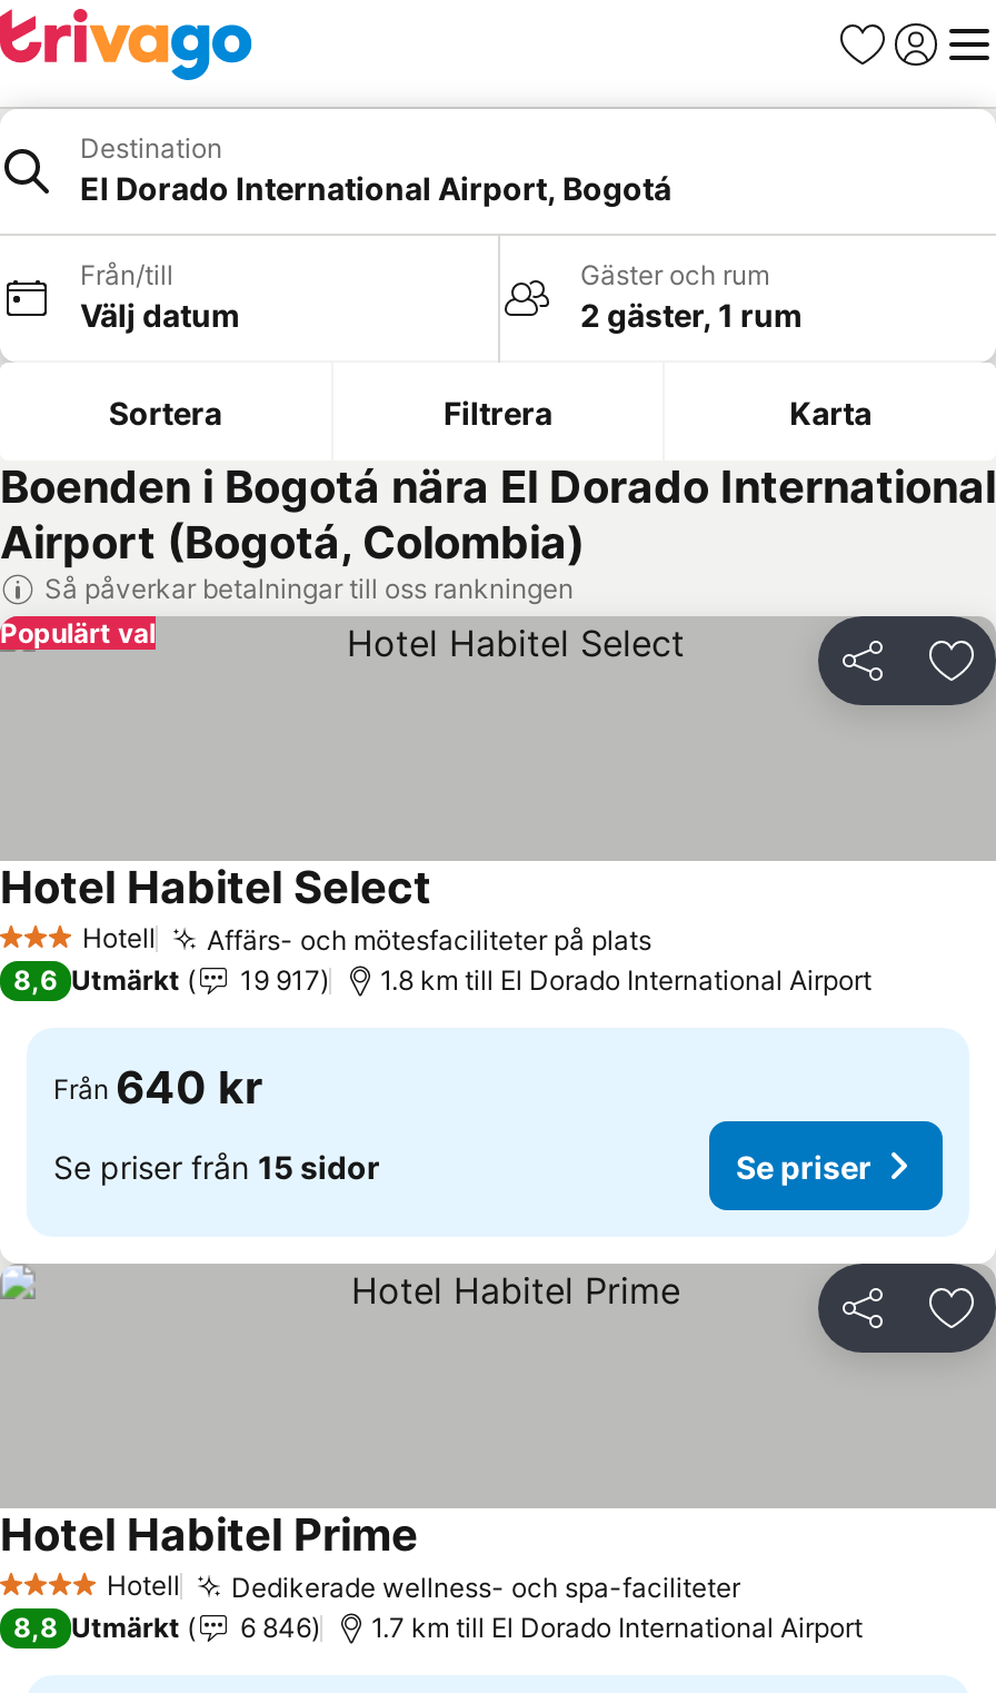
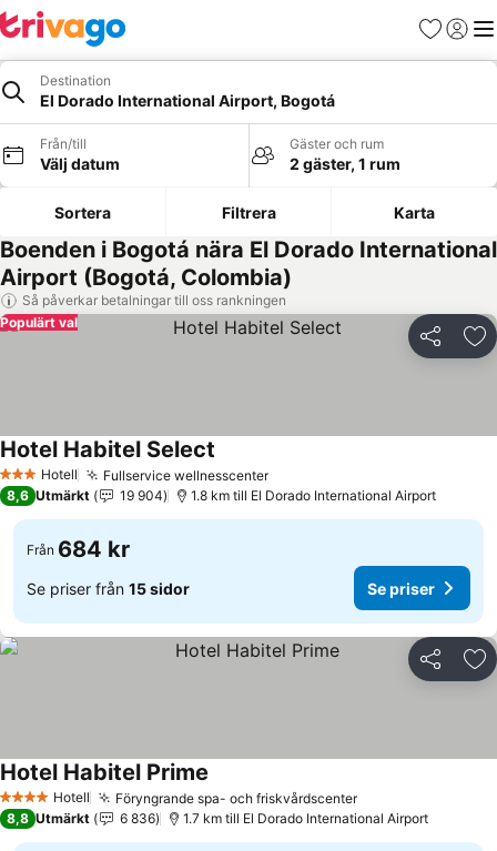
[207,922,651,956] Affärs- och mötesfaciliteter på plats -> [103,467,268,483] Fullservice wellnesscenter
[240,963,320,997] 19 917 -> [120,487,163,504] 19 904
[53,1061,262,1115] Från 640 kr -> [27,536,130,563] Från 684 kr
[231,1570,740,1603] Dedikerade wellness- och spa-faciliteter -> [115,789,357,806] Föryngrande spa- och friskvårdscenter
[240,1611,311,1644] 6 846 -> [120,810,155,827] 6 836

